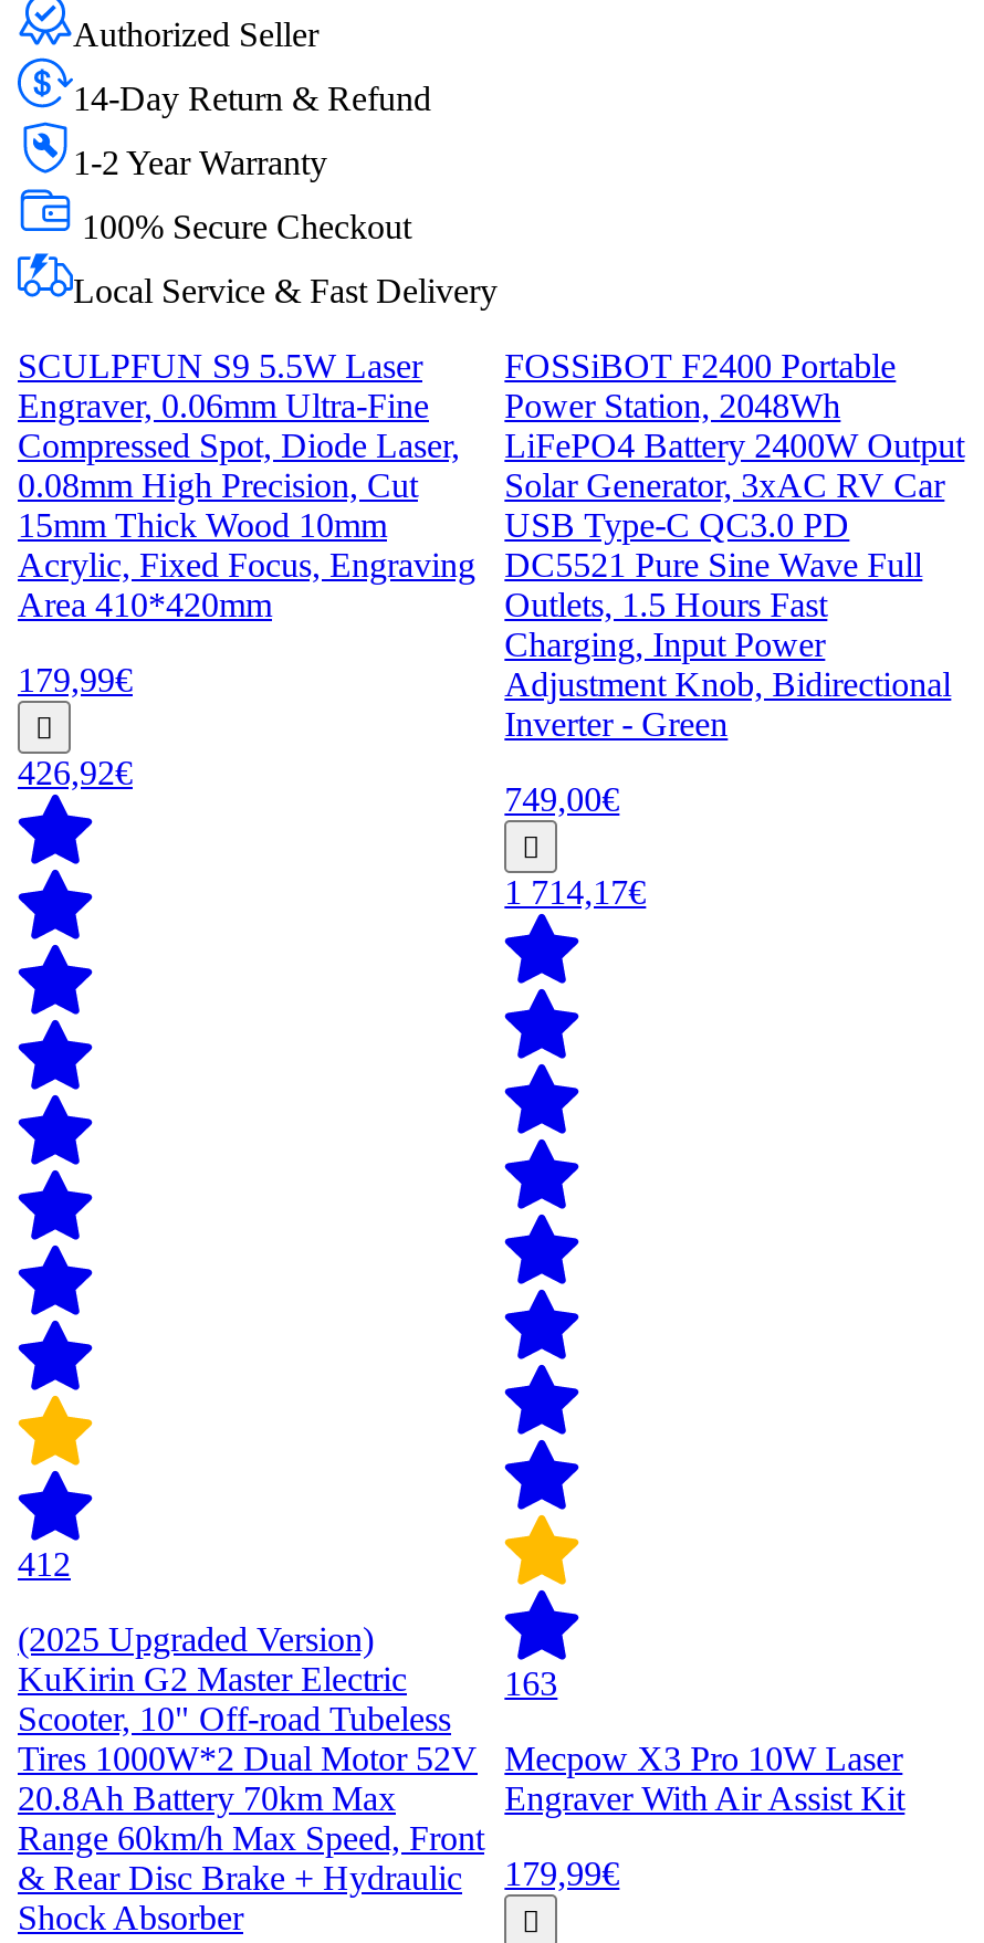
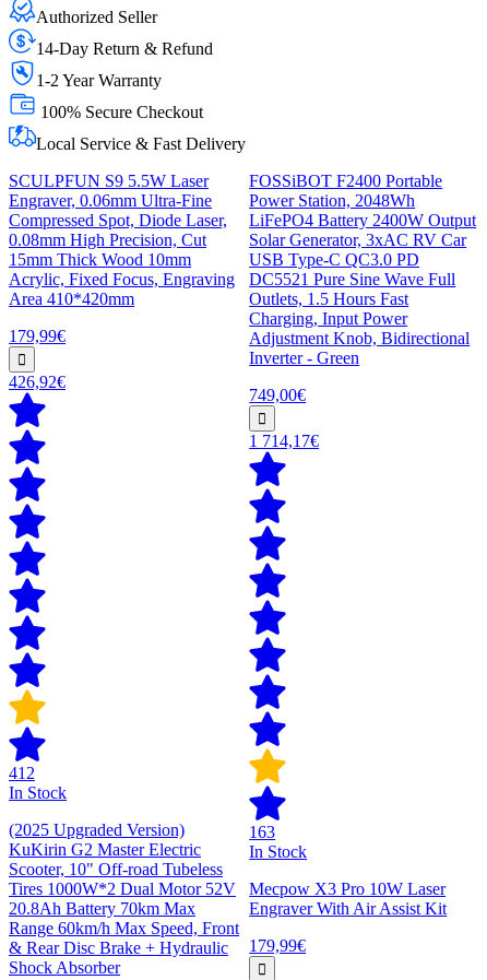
none -> [9,783,67,802] In Stock
none -> [249,842,307,861] In Stock

